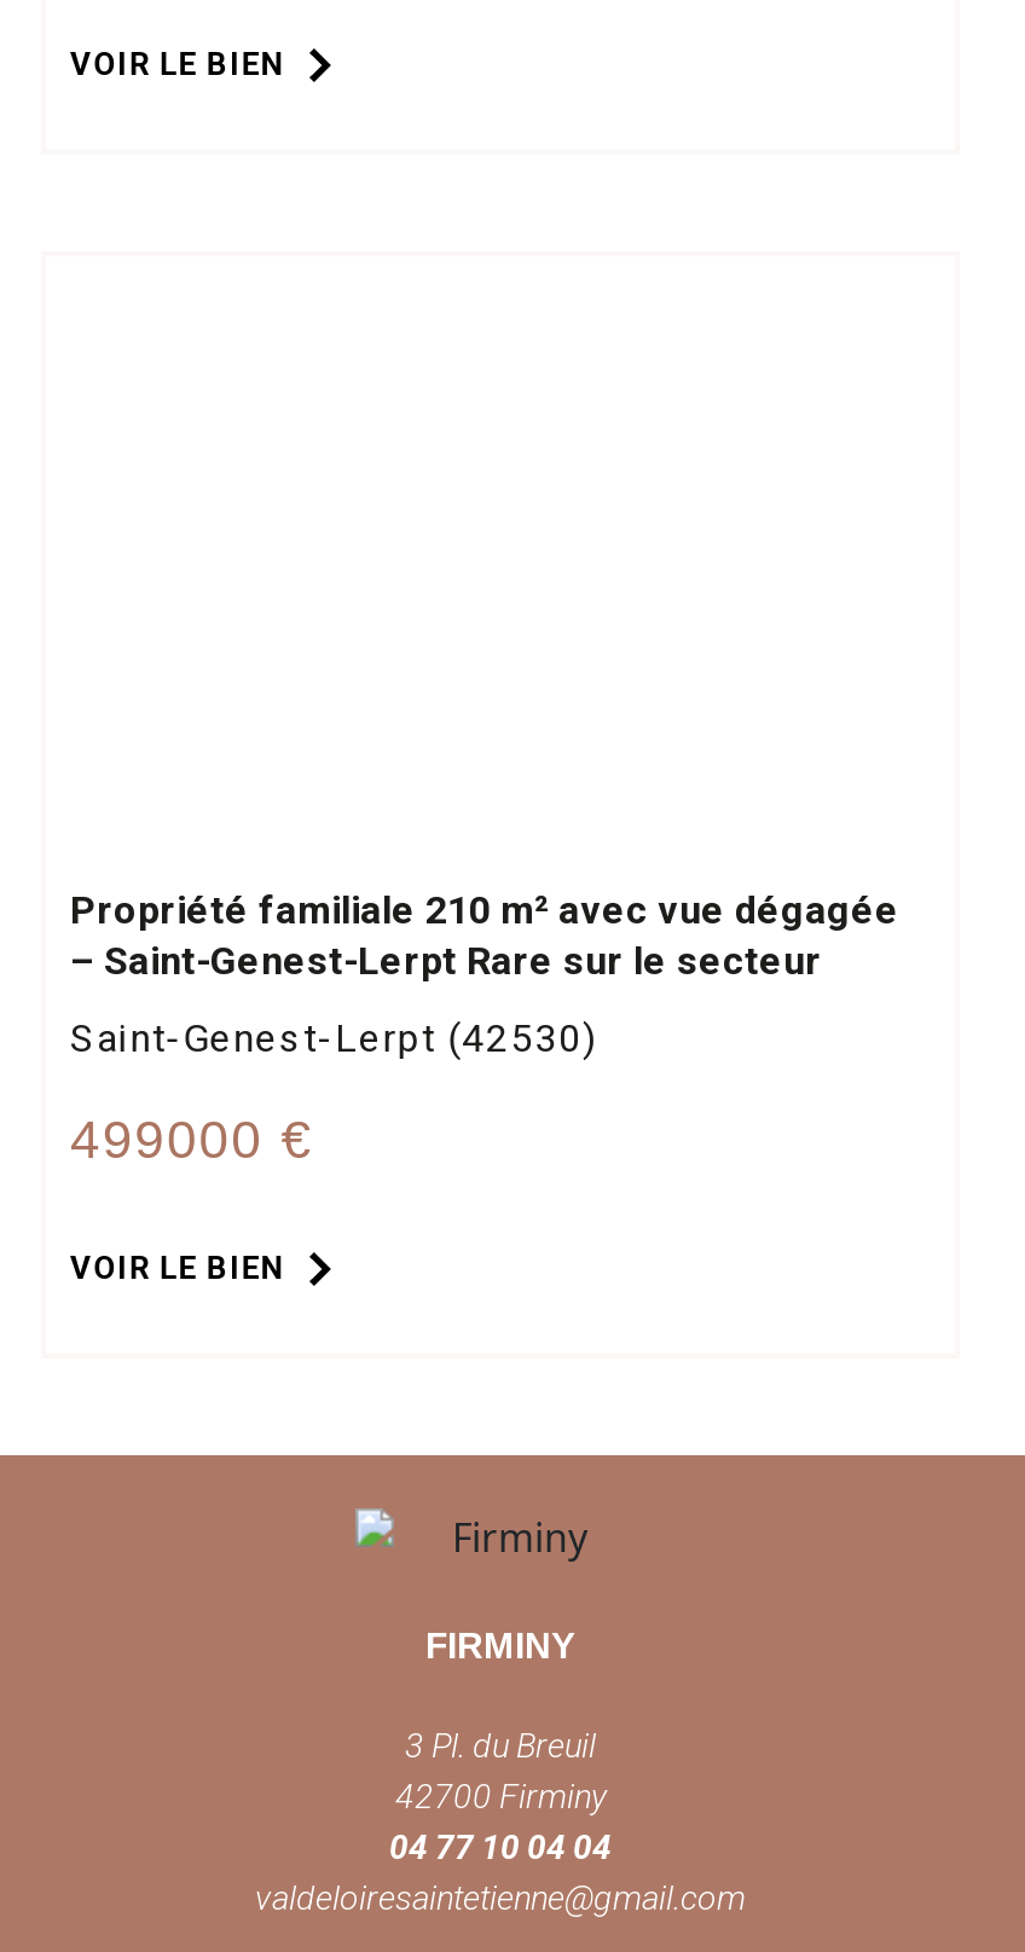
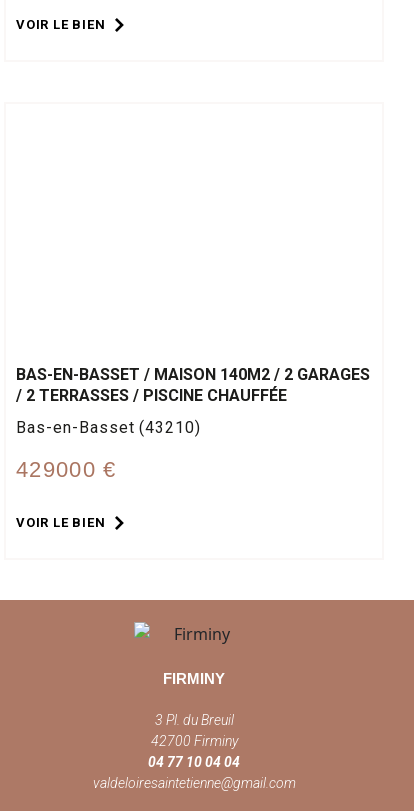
[70,887,899,983] Propriété familiale 210 m² avec vue dégagée | – Saint-Genest-Lerpt Rare sur le secteur -> [16,365,370,405] BAS-EN-BASSET / MAISON 140M2 / 2 GARAGES | / 2 TERRASSES / PISCINE CHAUFFÉE
[70,1015,597,1061] Saint-Genest-Lerpt (42530) -> [16,418,201,437] Bas-en-Basset (43210)
[70,1109,313,1170] 499000 € -> [16,457,117,482] 429000 €

